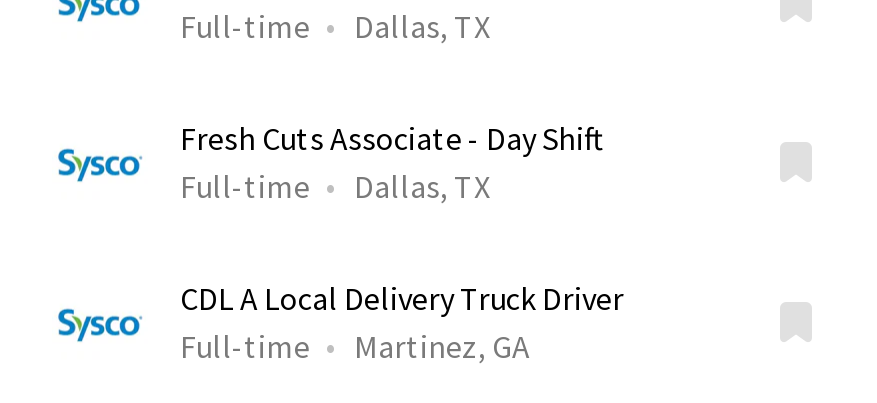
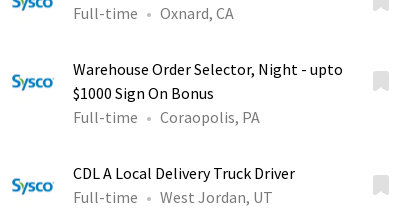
[354,6,490,46] Dallas, TX -> [160,3,234,23] Oxnard, CA
[180,118,604,158] Fresh Cuts Associate - Day Shift -> [73,59,343,103] Warehouse Order Selector, Night - upto | $1000 Sign On Bonus
[354,166,490,206] Dallas, TX -> [160,107,260,127] Coraopolis, PA
[354,326,530,366] Martinez, GA -> [160,187,273,207] West Jordan, UT

